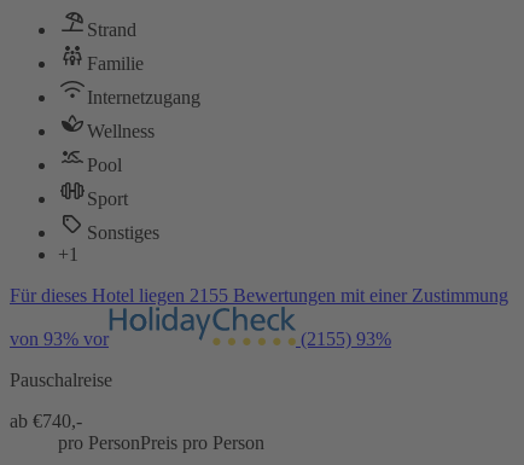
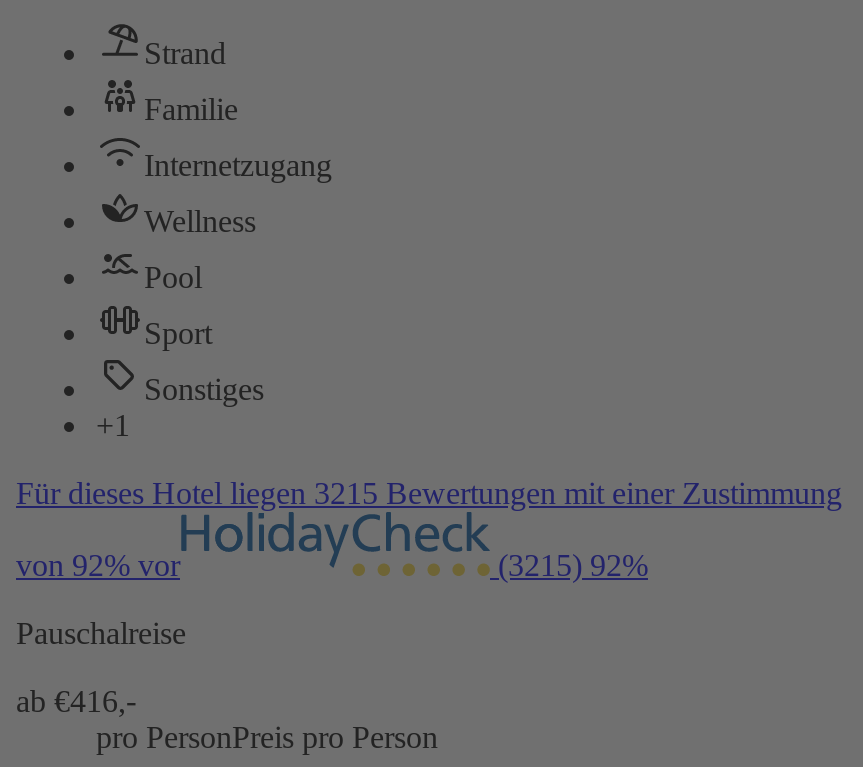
[10,285,508,305] Für dieses Hotel liegen 2155 Bewertungen mit einer Zustimmung -> [16,476,842,510] Für dieses Hotel liegen 3215 Bewertungen mit einer Zustimmung
[10,328,109,349] von 93% vor -> [16,548,180,582] von 92% vor
[296,328,391,349] (2155) 93% -> [490,548,648,582] (3215) 92%
[10,410,82,431] ab €740,- -> [16,684,136,718] ab €416,-

